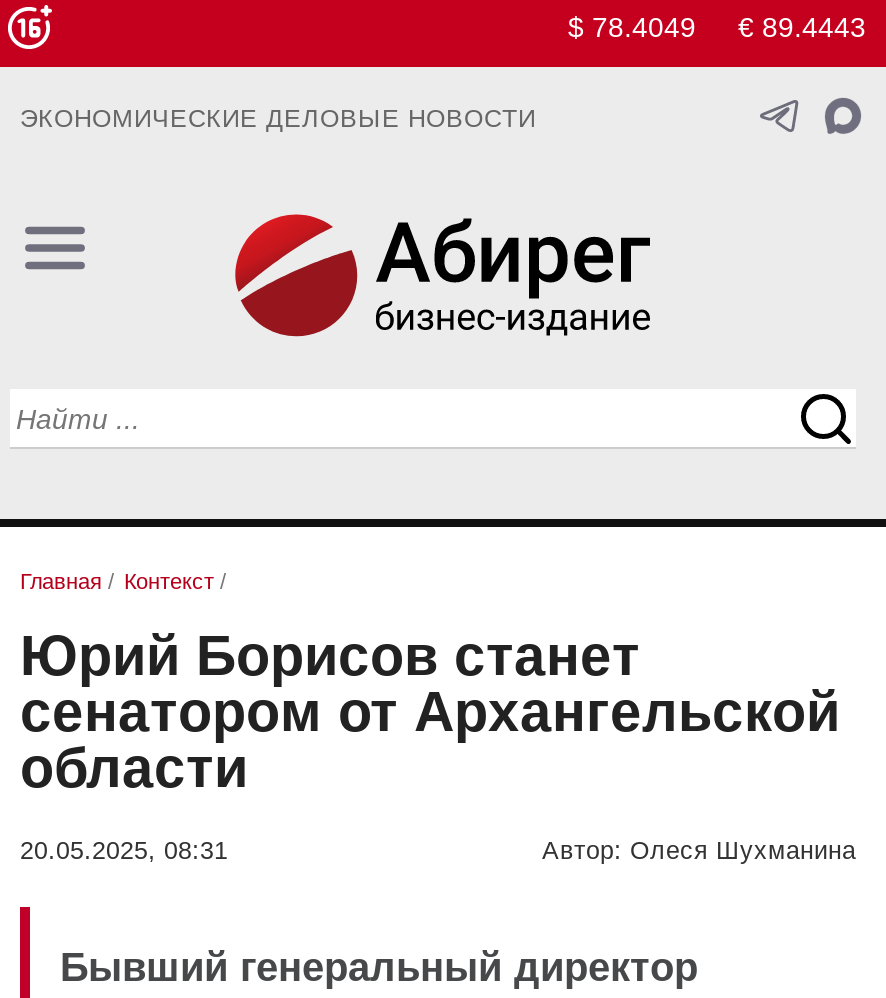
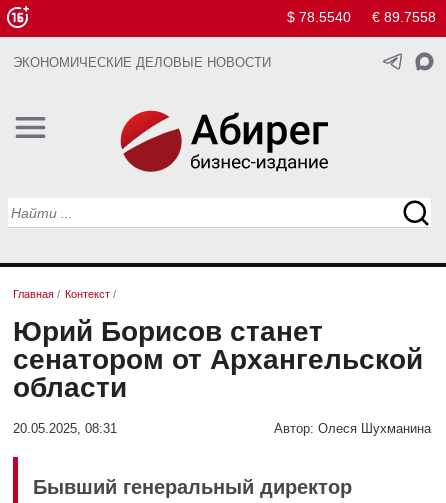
[568,11,696,43] $ 78.4049 -> [287,9,351,25] $ 78.5540
[738,11,866,43] € 89.4443 -> [372,9,436,25] € 89.7558

